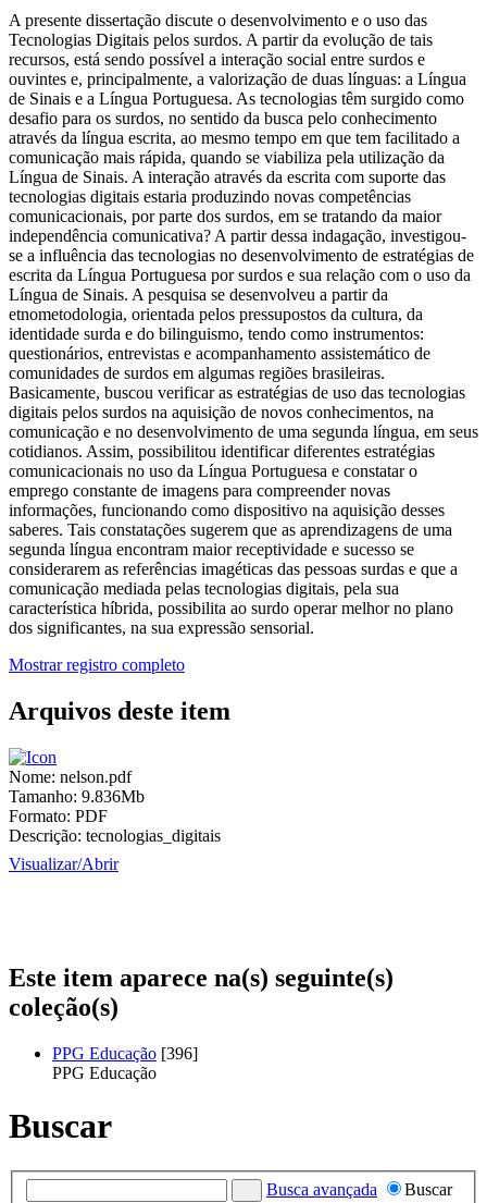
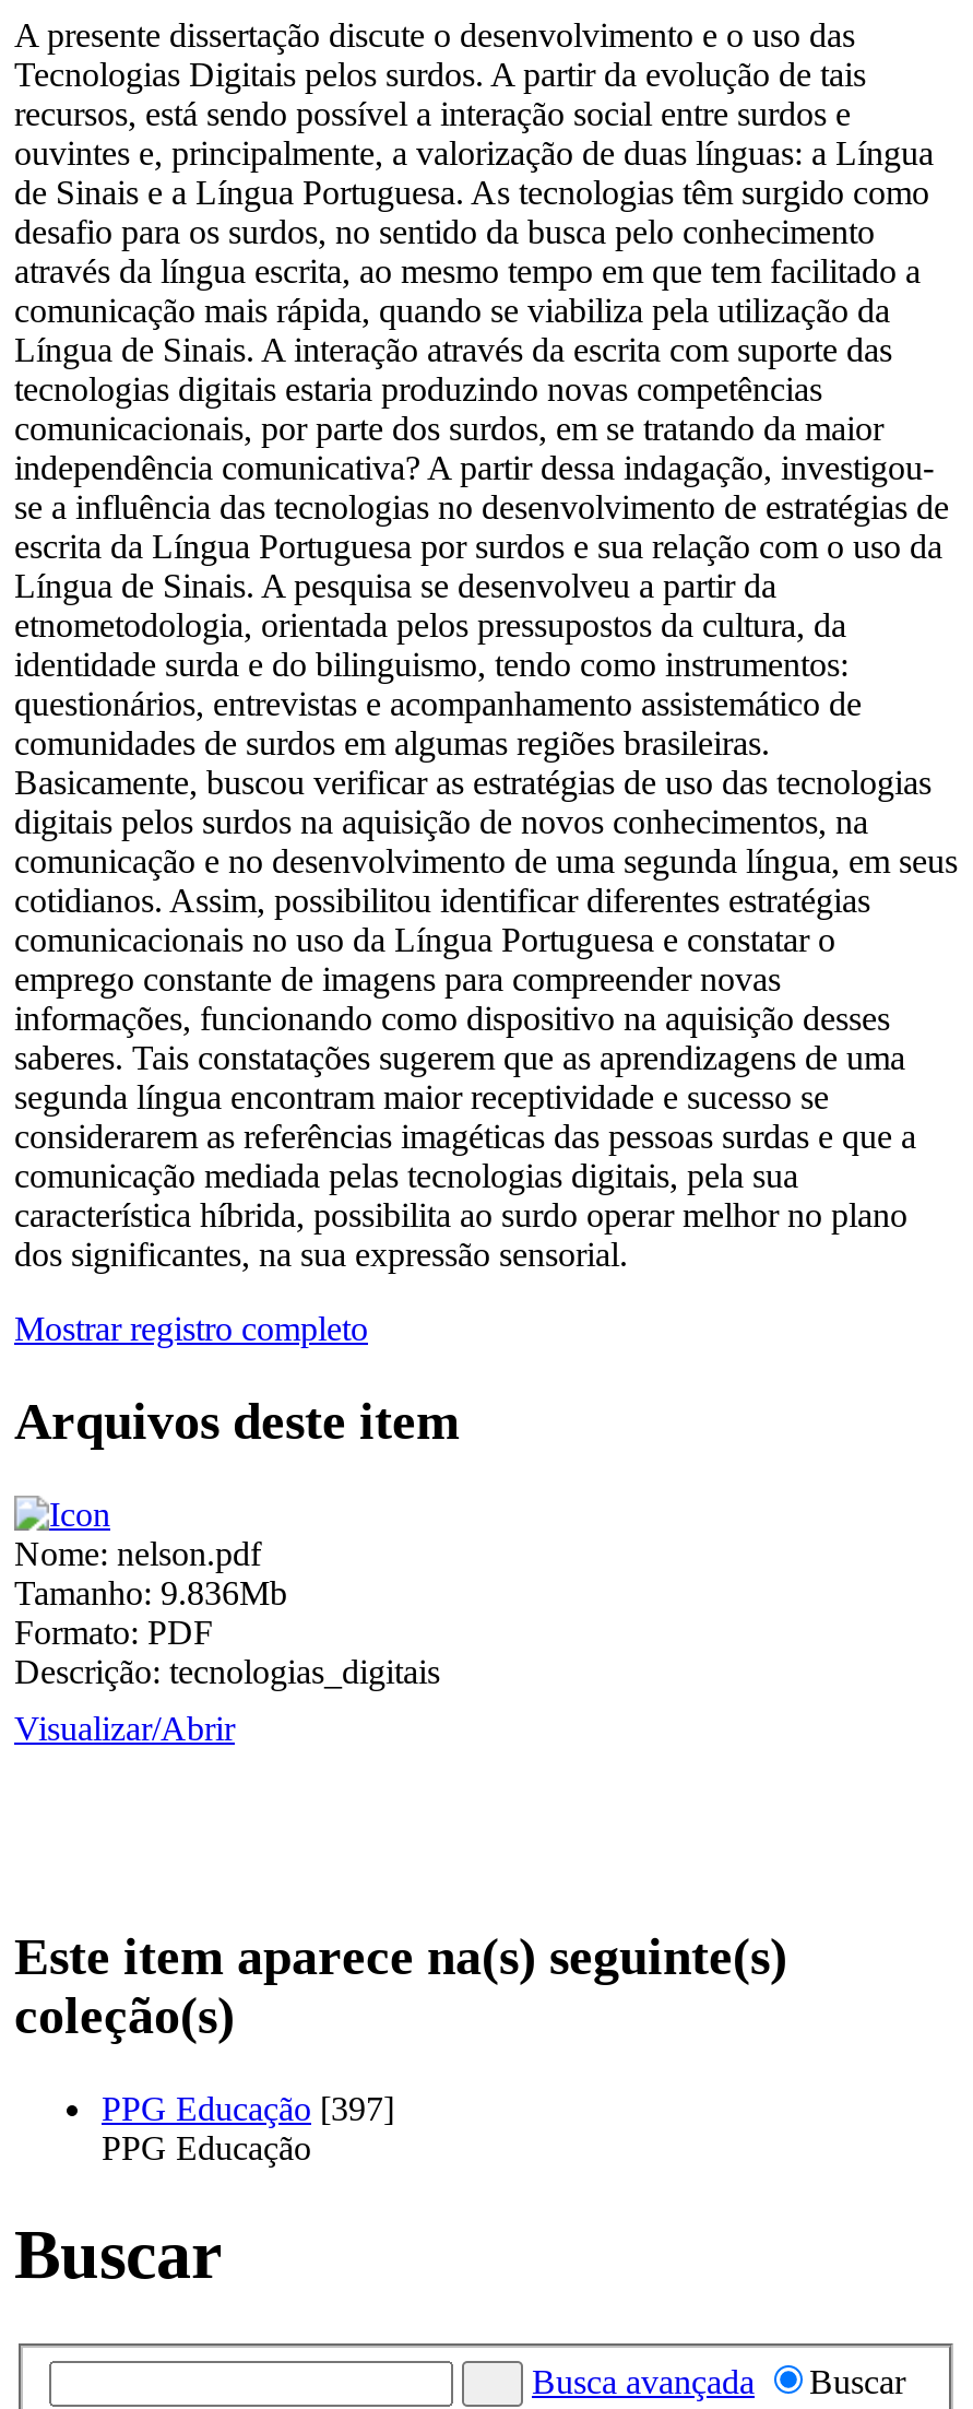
[52,1044,198,1062] PPG Educação [396] -> [102,2090,394,2127] PPG Educação [397]

